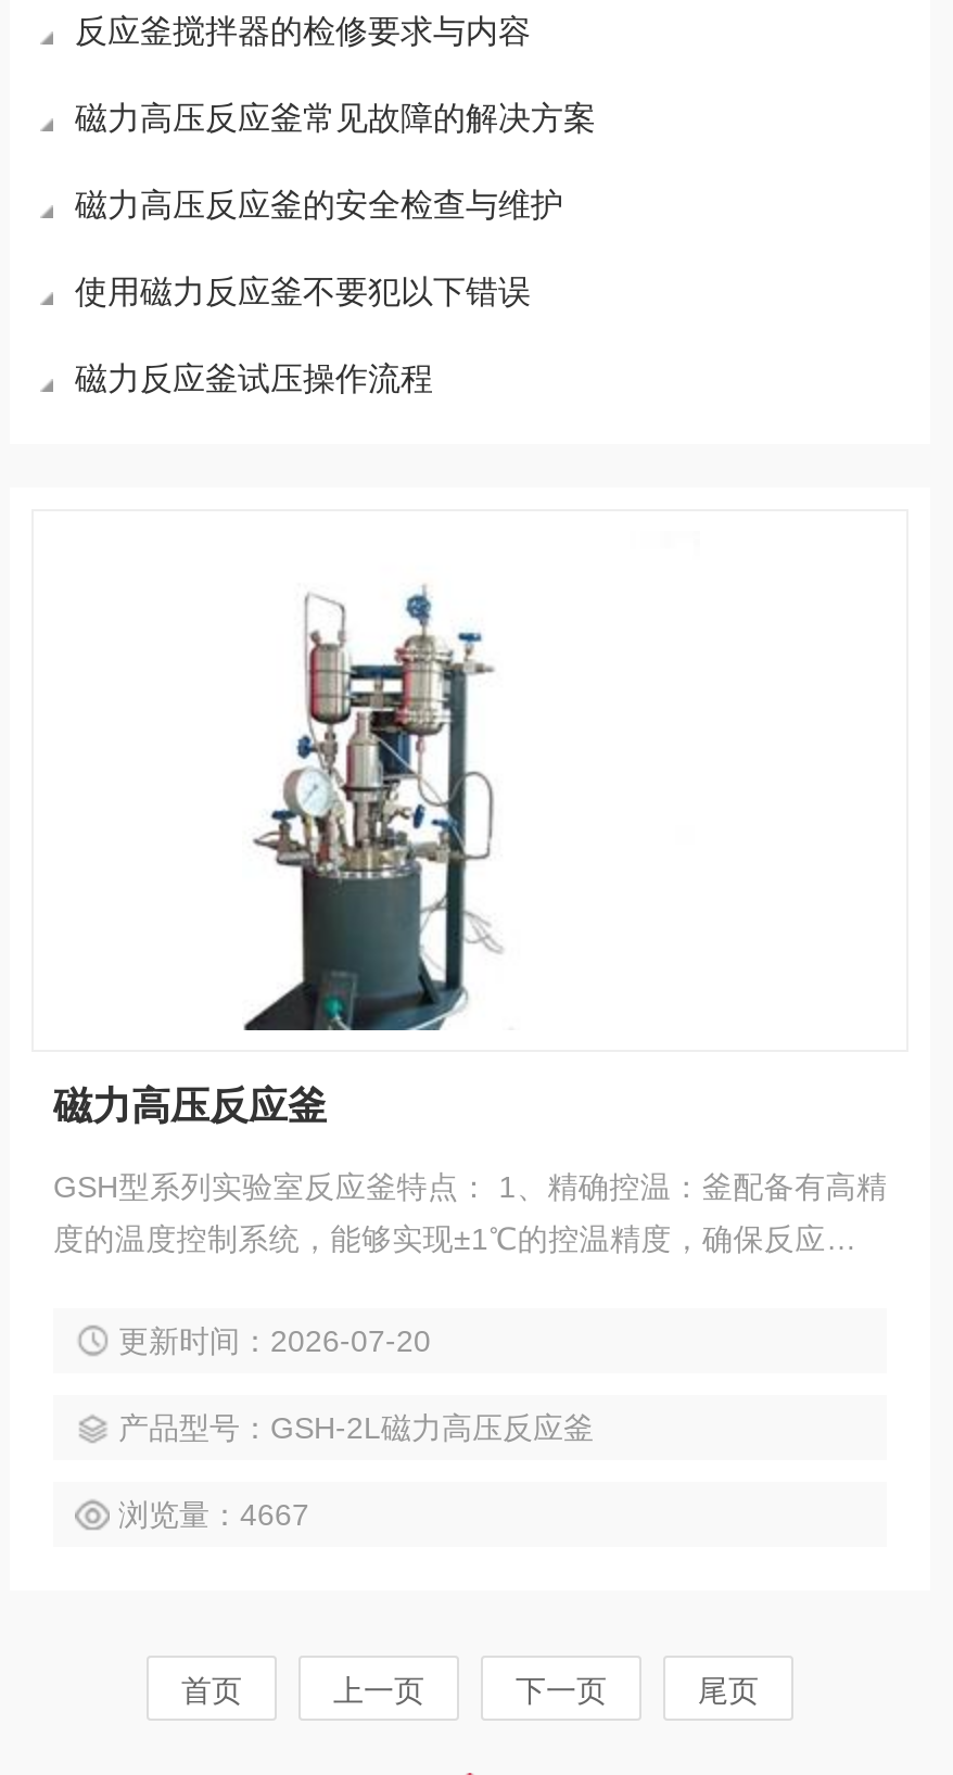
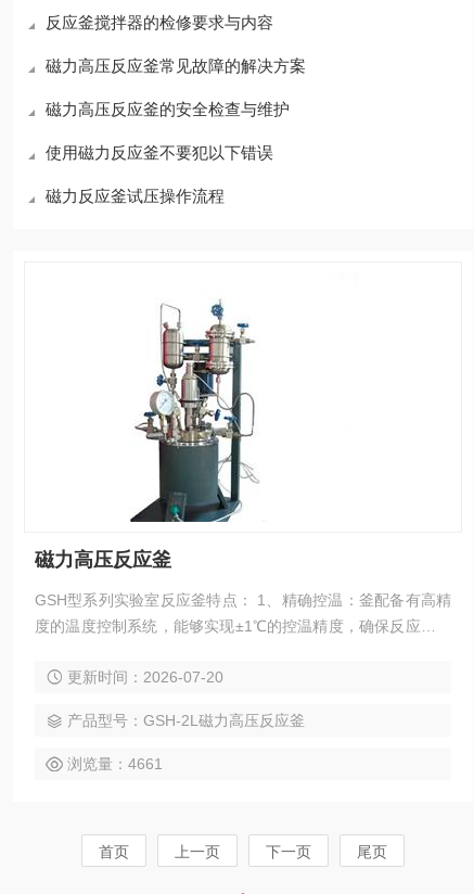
[118,1497,309,1532] 浏览量：4667 -> [67,755,163,772] 浏览量：4661

